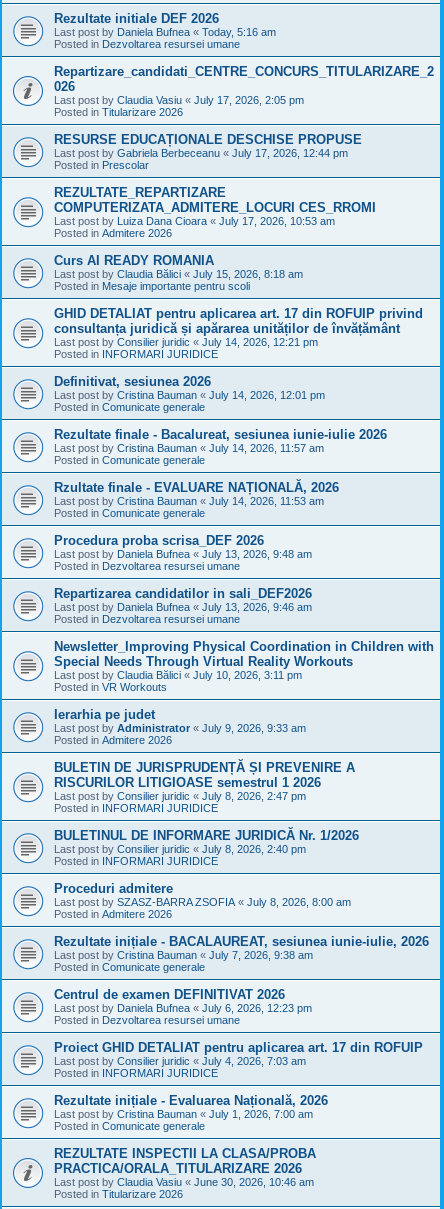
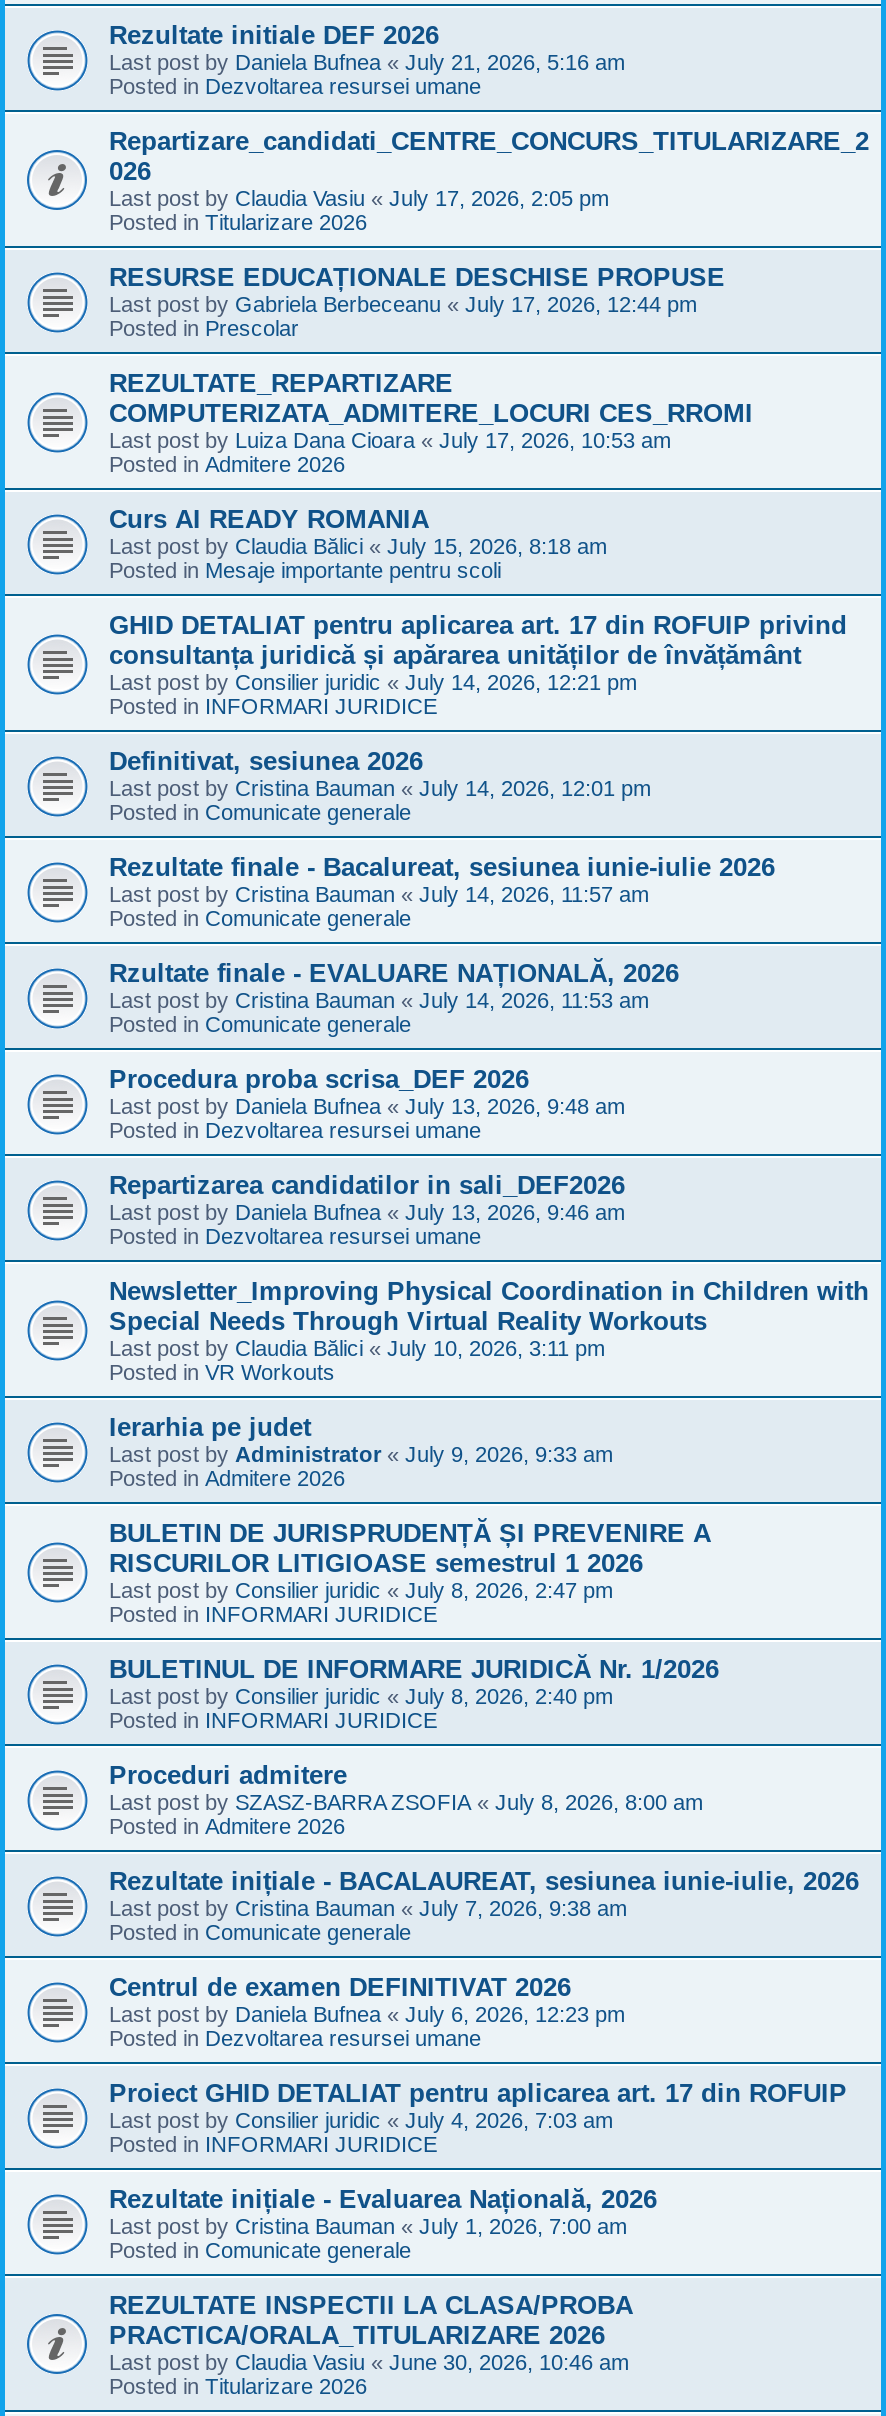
[54,25,276,37] Last post by Daniela Bufnea «Today, 5:16 am -> [109,49,625,73] Last post by Daniela Bufnea «July 21, 2026, 5:16 am

